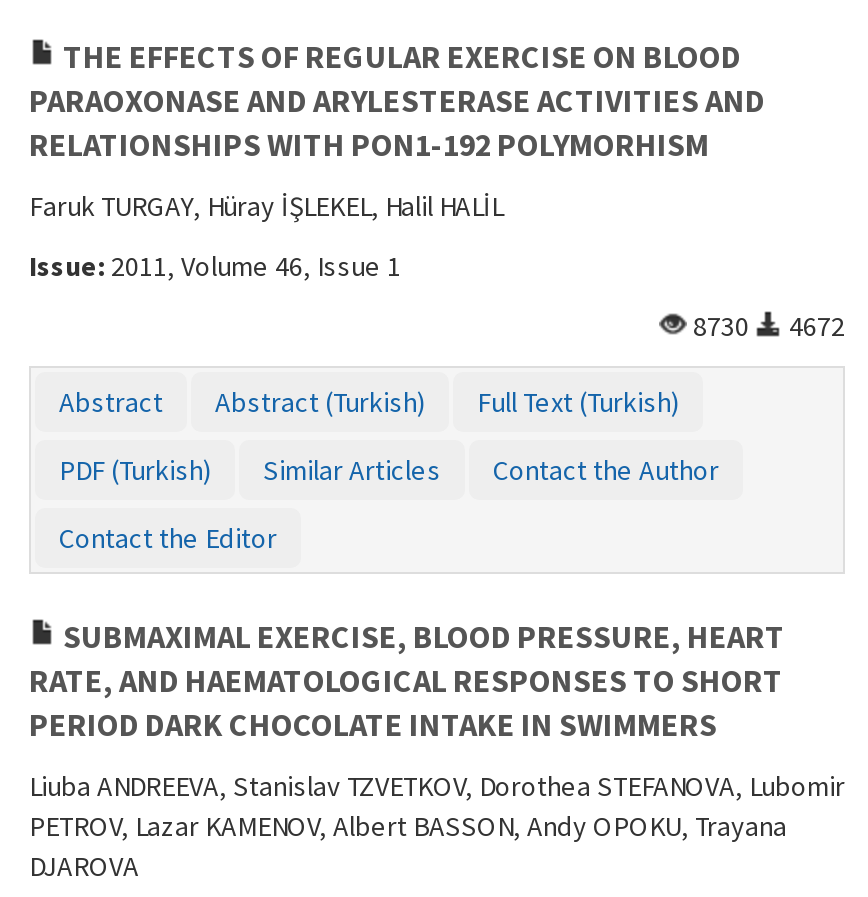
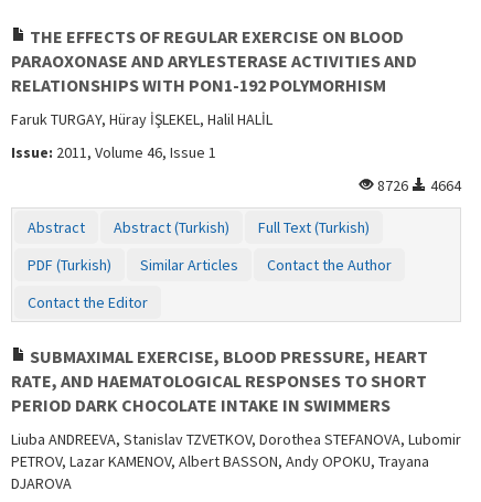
[687,308,755,344] 8730 -> [374,175,411,195] 8726
[783,308,845,344] 4672 -> [427,175,461,195] 4664

